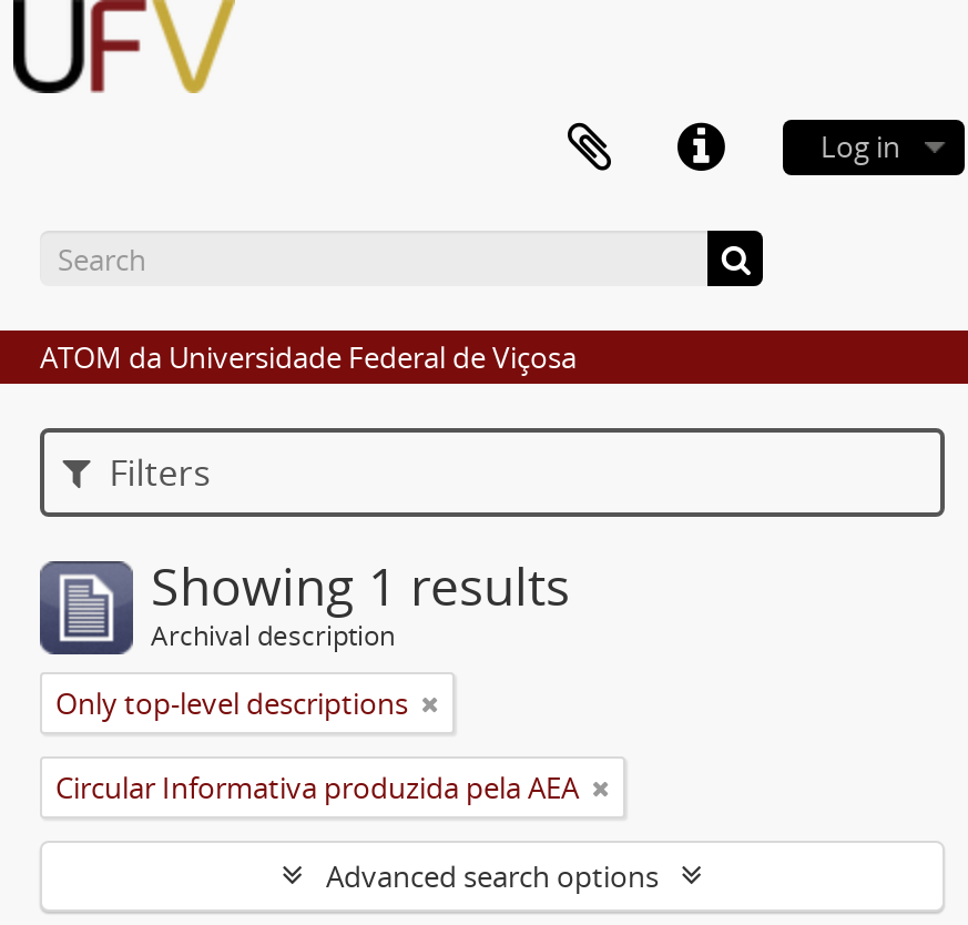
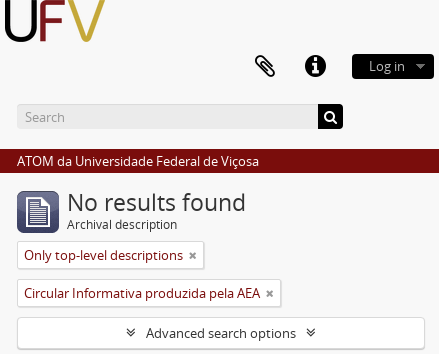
[100,448,570,621] Filters | Showing 1 results -> [67,187,246,218] No results found

